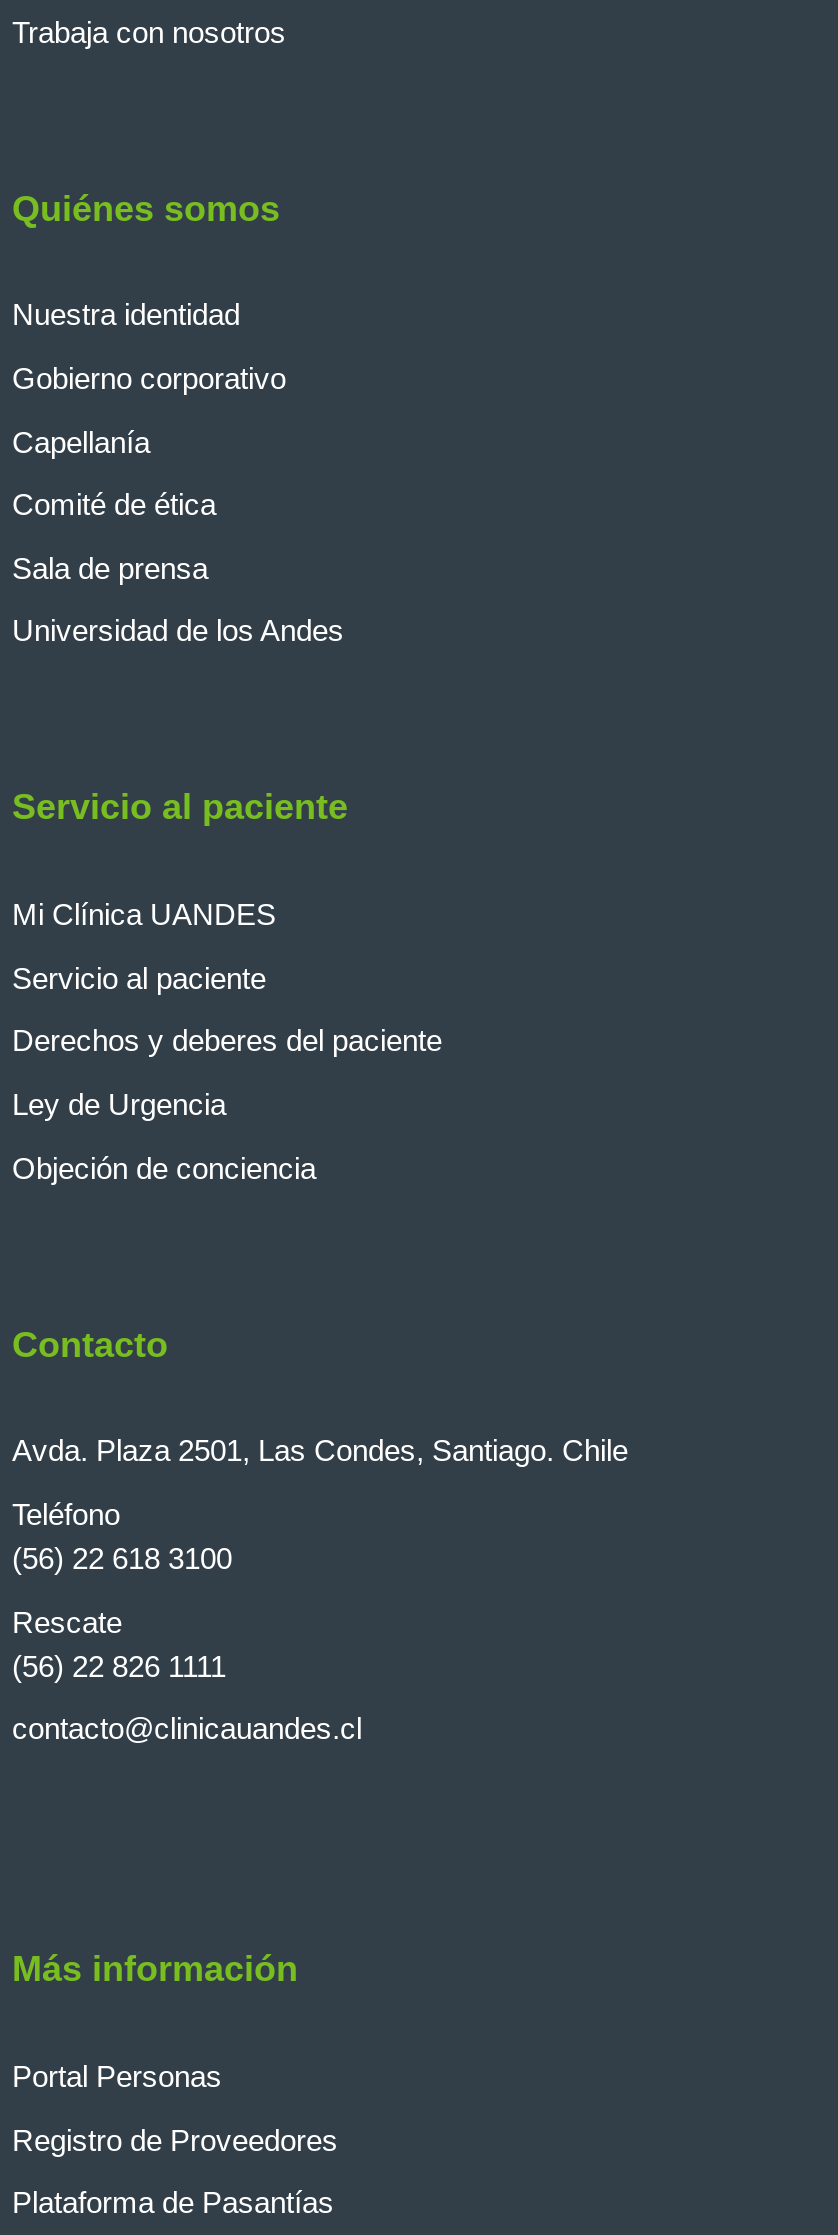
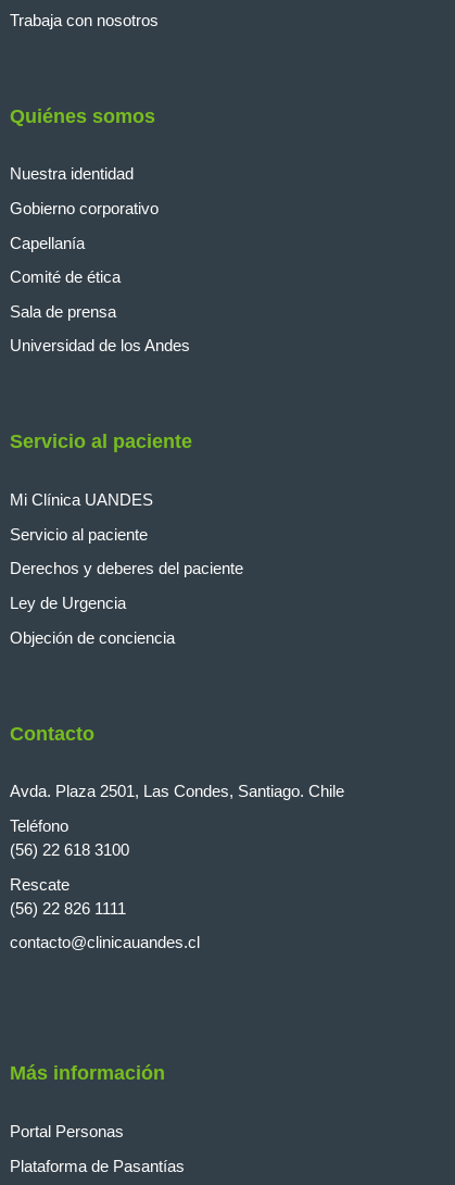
[12,2122,338,2156] Registro de Proveedores -> none

